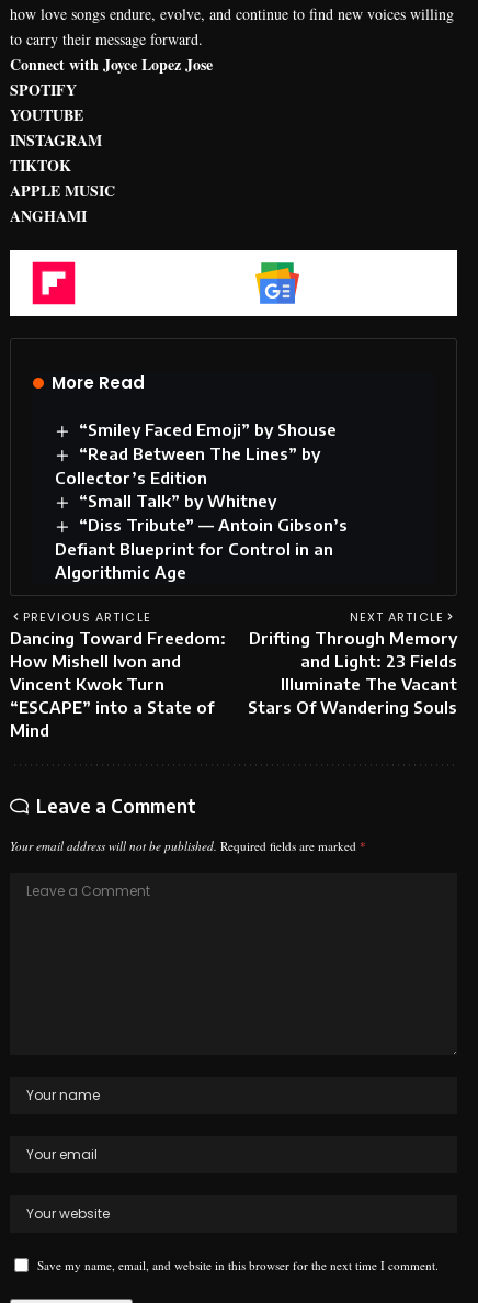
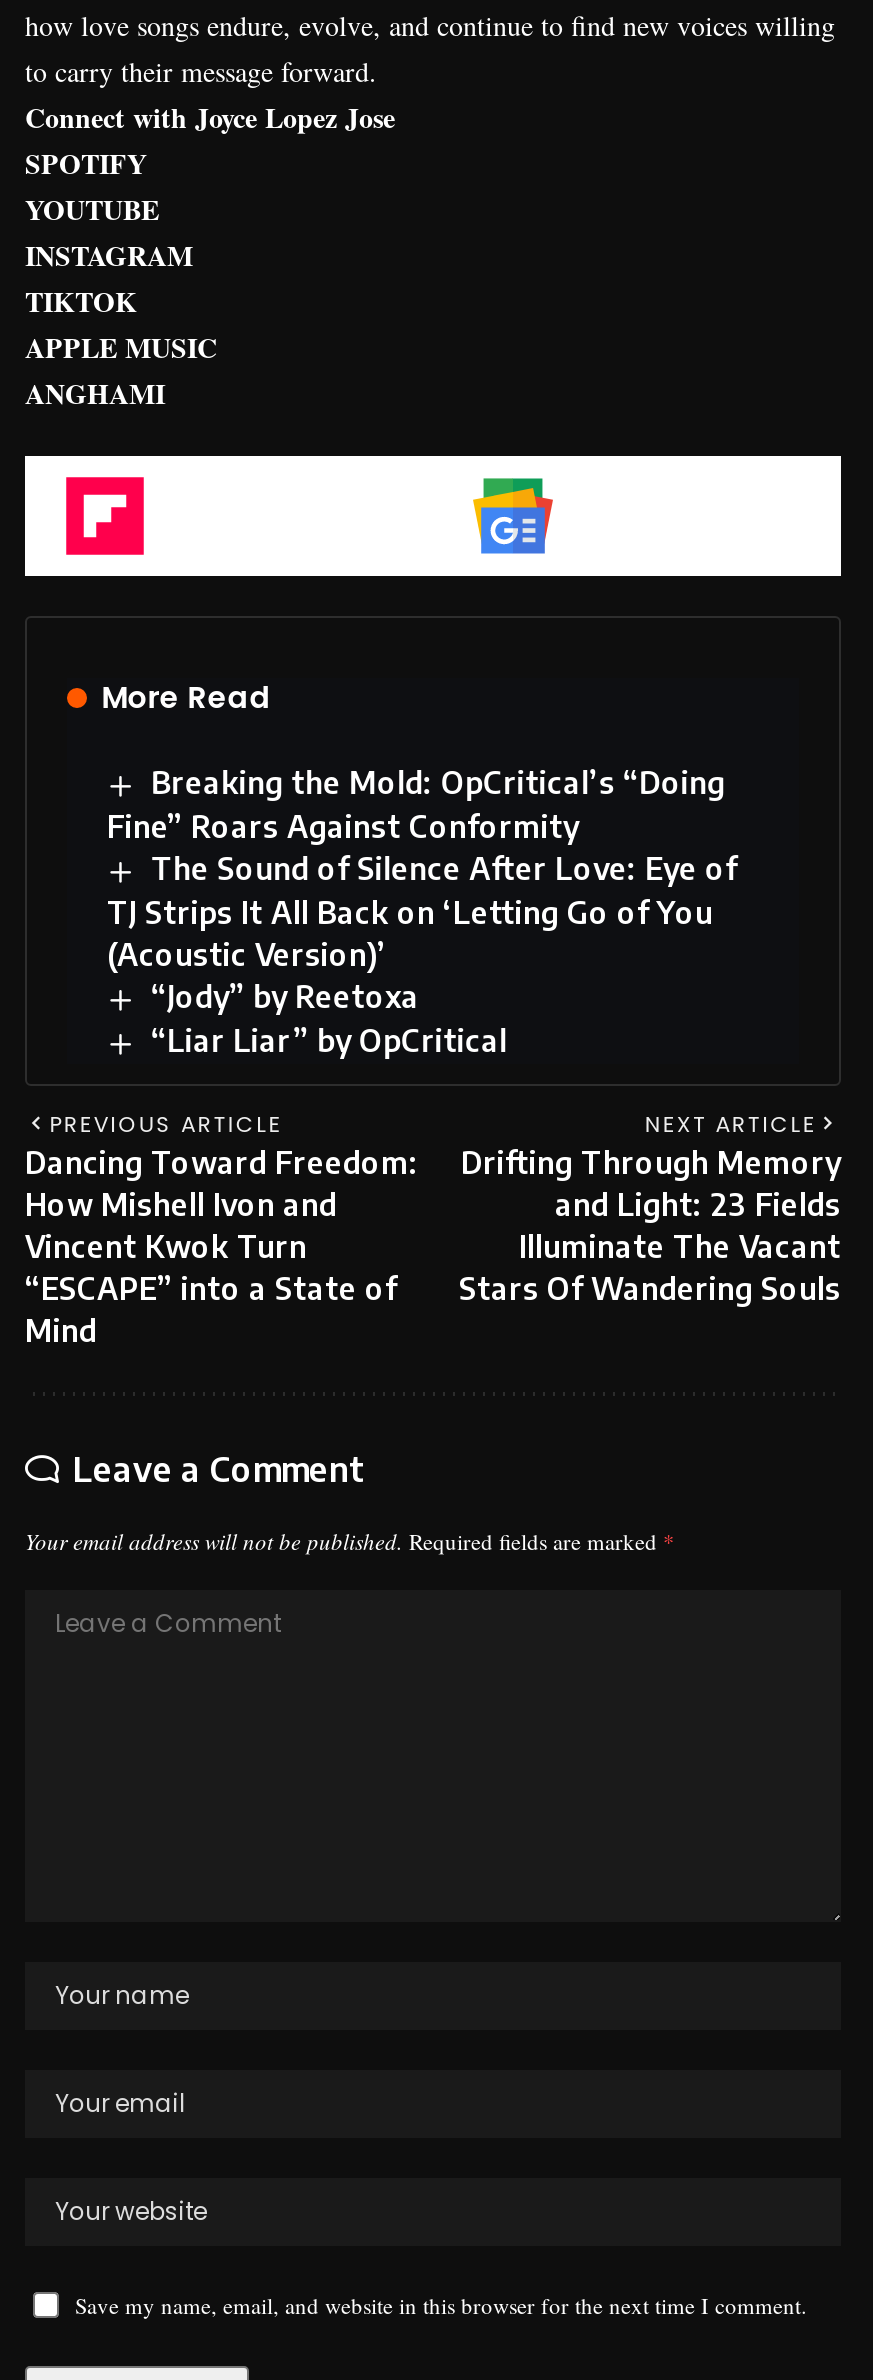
[55,419,348,582] “Smiley Faced Emoji” by Shouse | “Read Between The Lines” by | Collector’s Edition | “Small Talk” by Whitney | “Diss Tribute” — Antoin Gibson’s | Defiant Blueprint for Control in an | Algorithmic Age -> [107,764,737,1058] Breaking the Mold: OpCritical’s “Doing | Fine” Roars Against Conformity | The Sound of Silence After Love: Eye of | TJ Strips It All Back on ‘Letting Go of You | (Acoustic Version)’ | “Jody” by Reetoxa | “Liar Liar” by OpCritical

